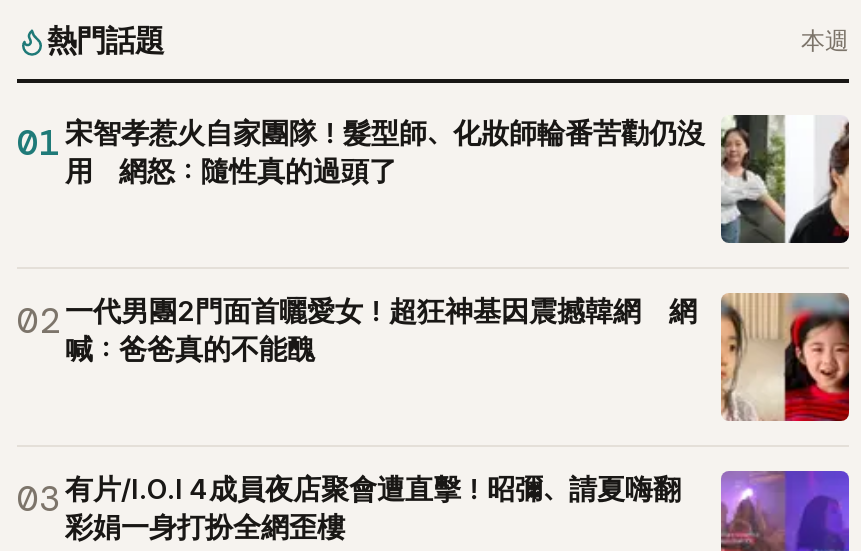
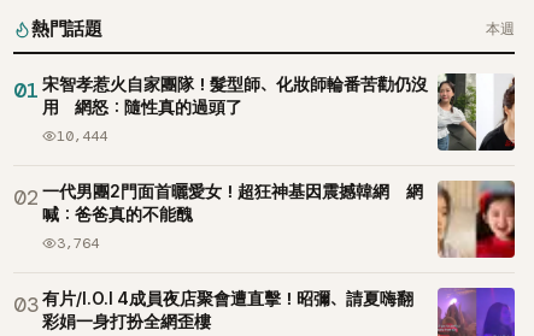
none -> [57,126,107,146] 10,444
none -> [57,234,99,253] 3,764

